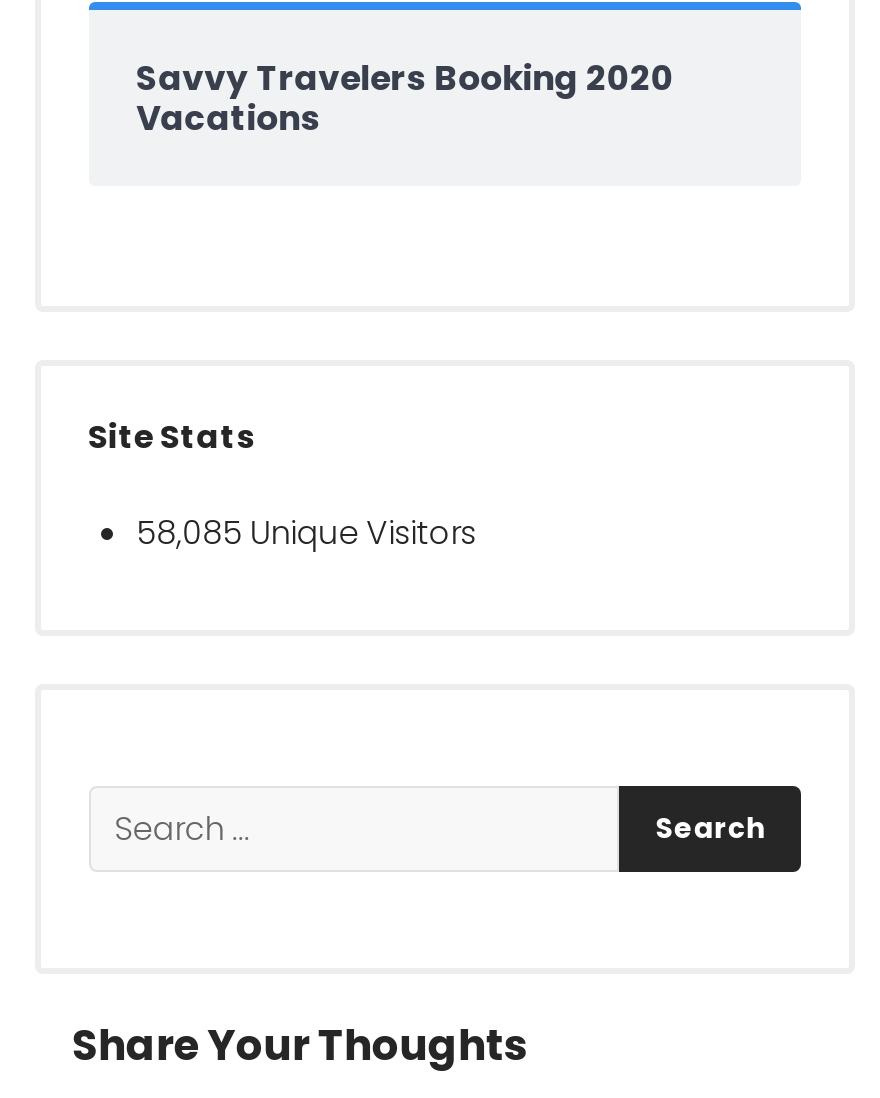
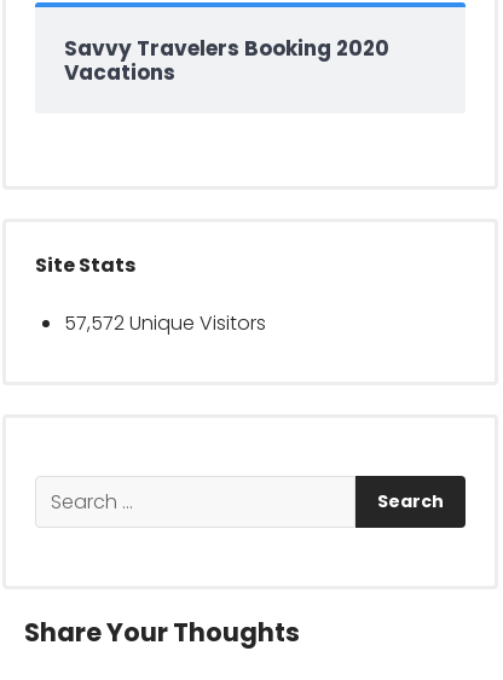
[136,510,476,556] 58,085 Unique Visitors -> [64,309,266,337] 57,572 Unique Visitors

